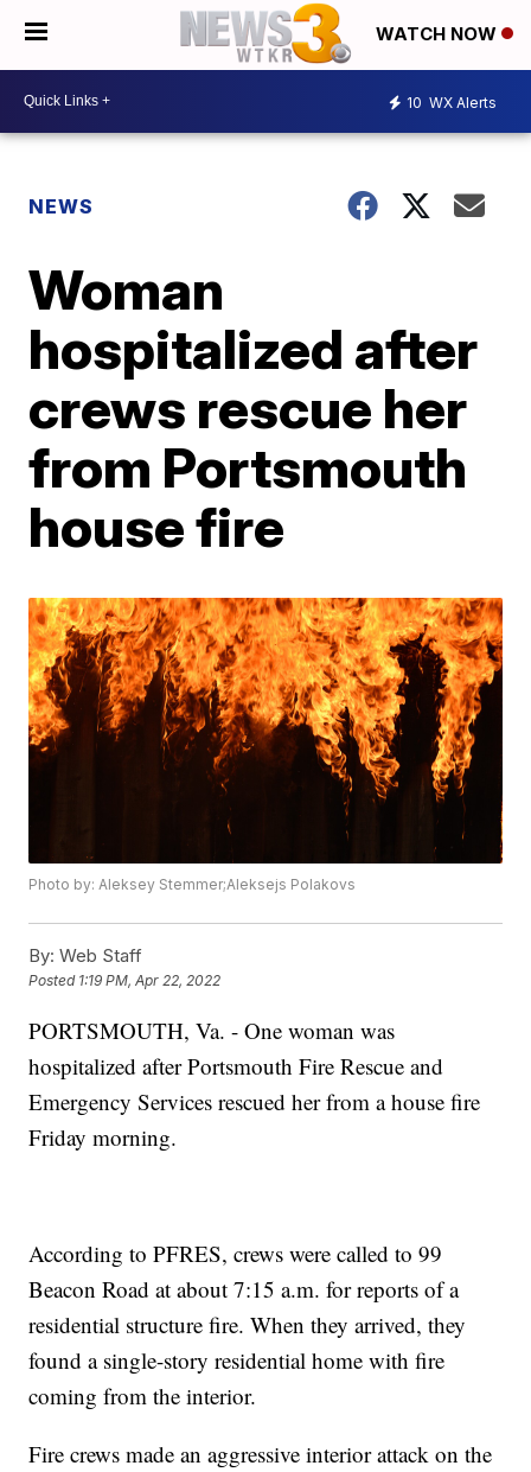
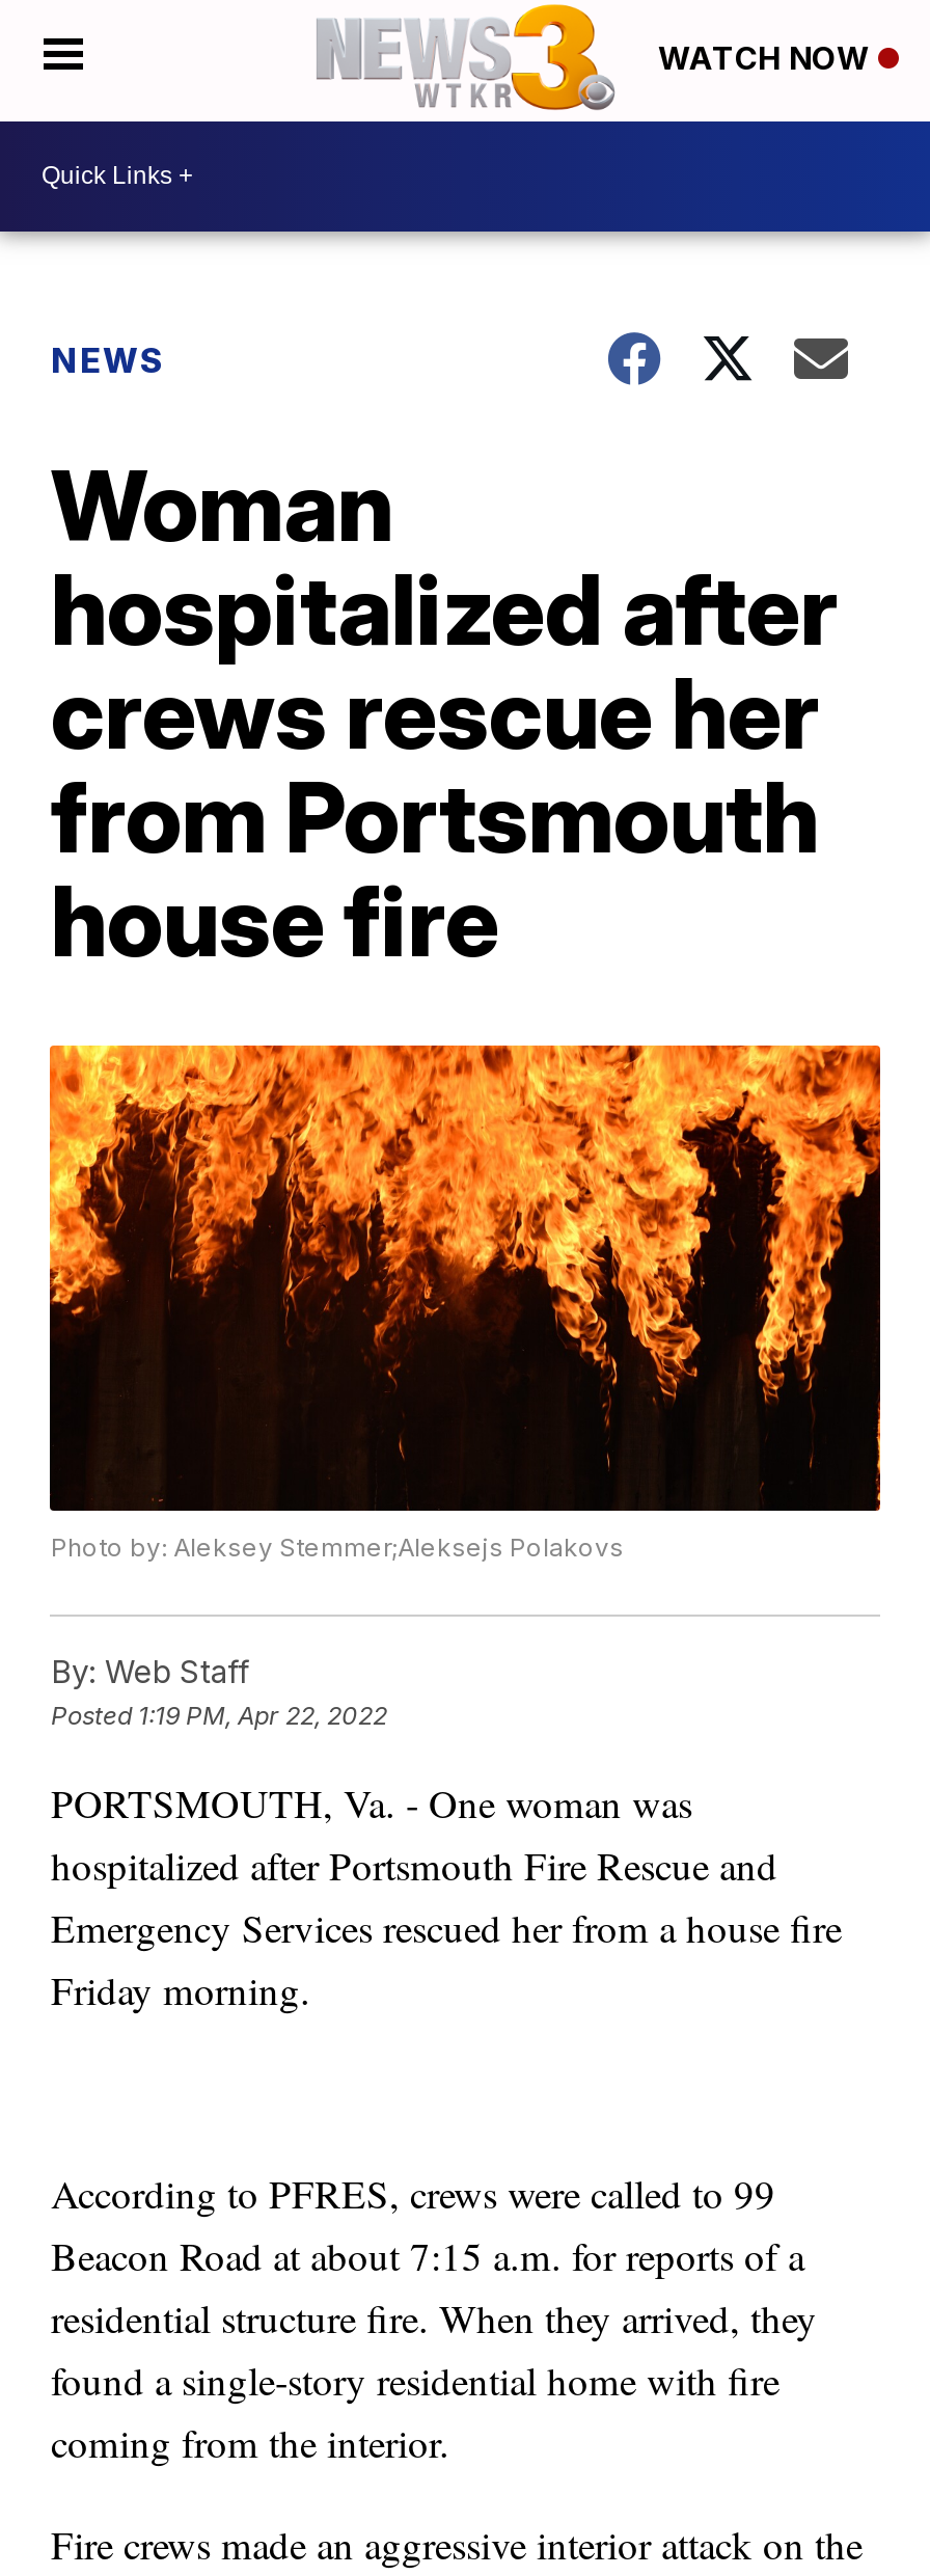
[407,94,497,112] 10 WX Alerts -> none

